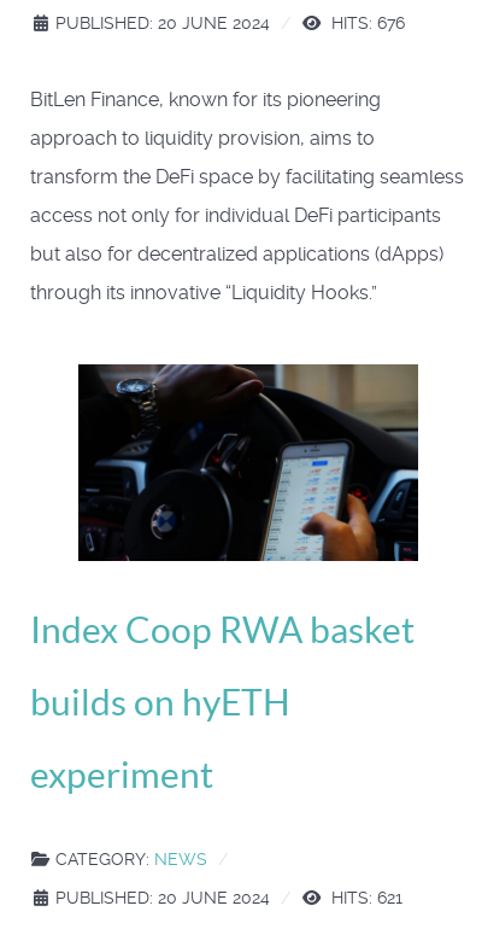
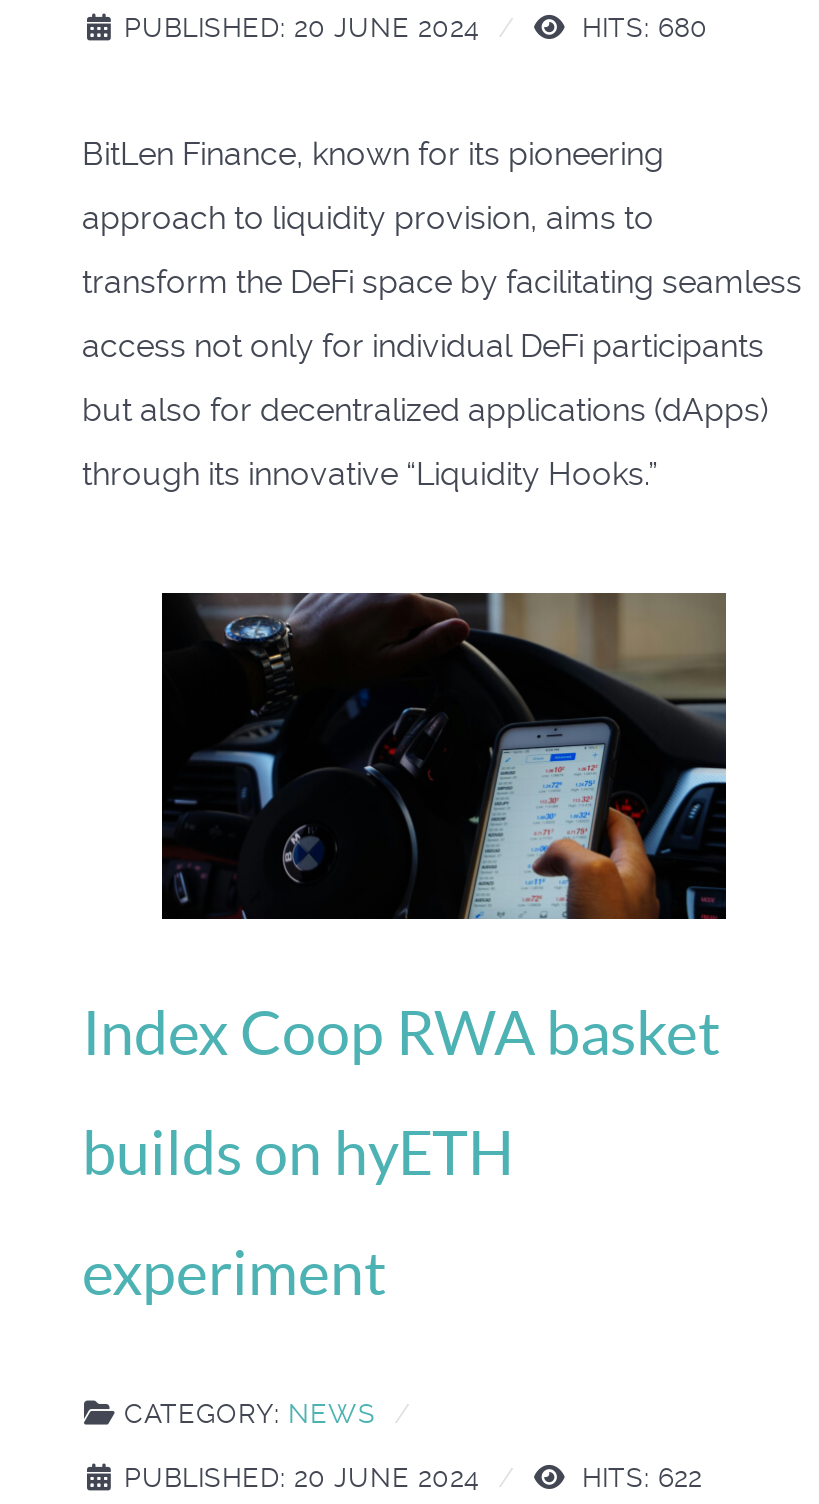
[327,14,405,33] HITS: 676 -> [574,12,708,44] HITS: 680
[327,888,402,908] HITS: 621 -> [574,1462,702,1494] HITS: 622

